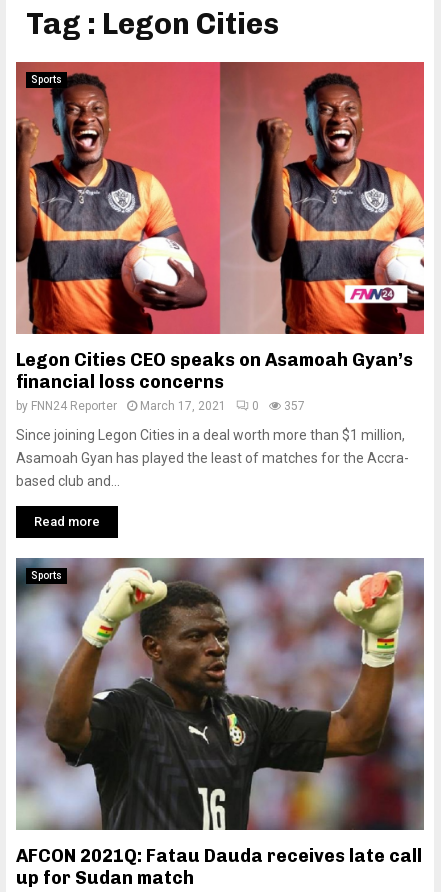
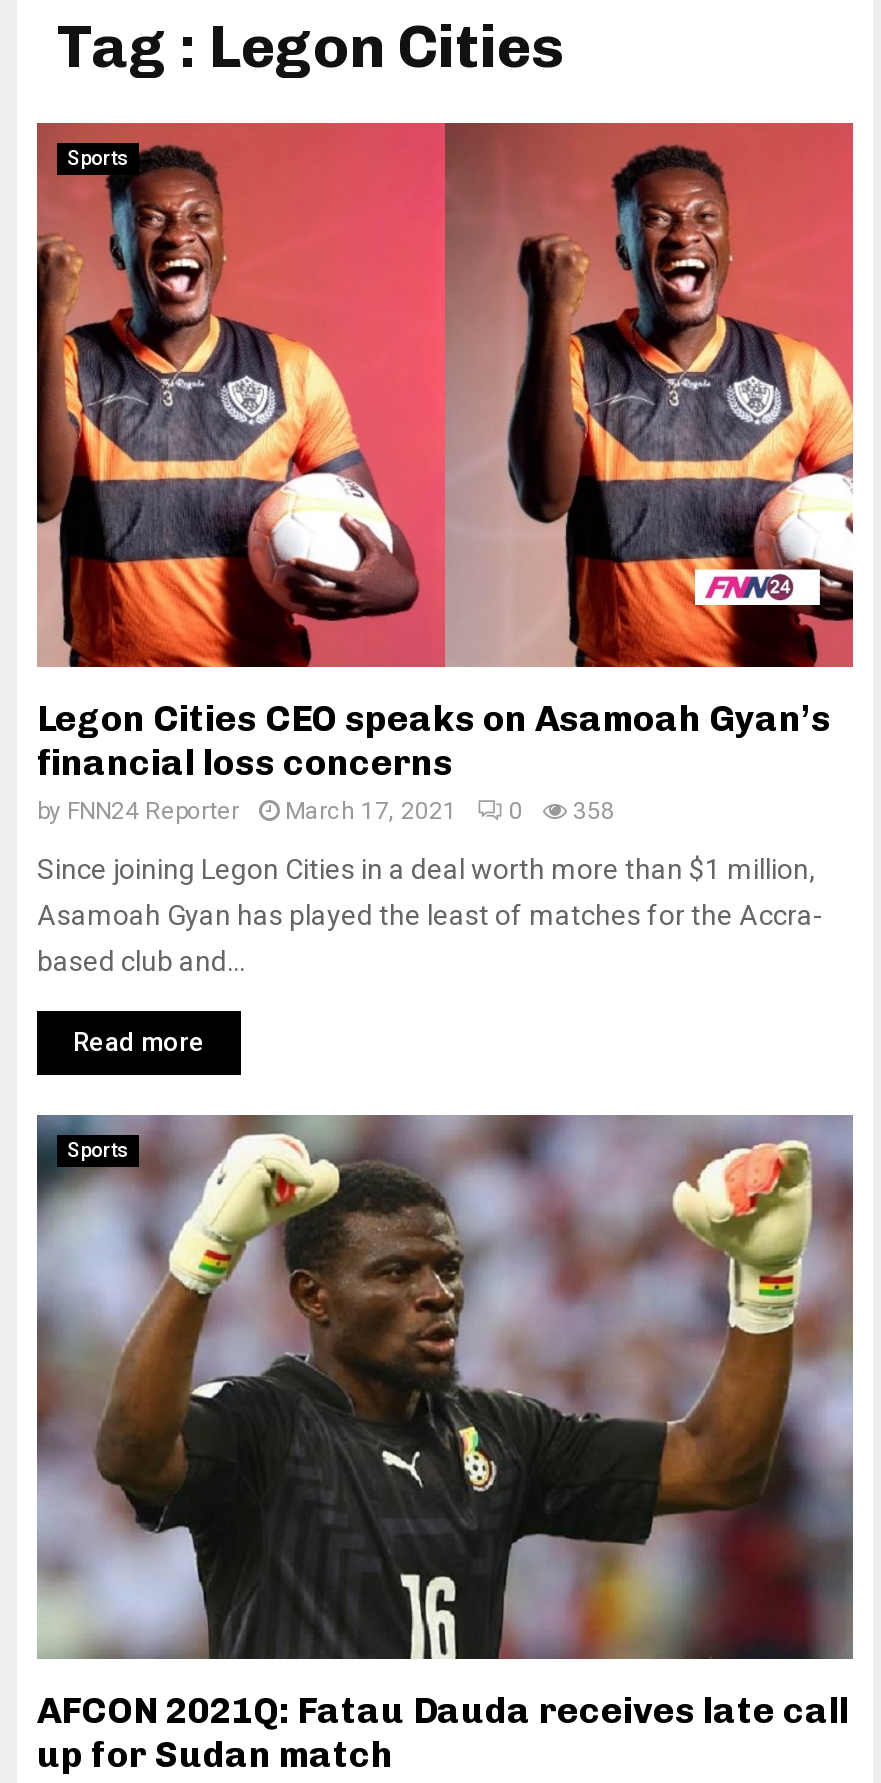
[16,399,305,413] by FNN24 Reporter March 17, 2021 0 357 -> [37,797,615,825] by FNN24 Reporter March 17, 2021 0 358

